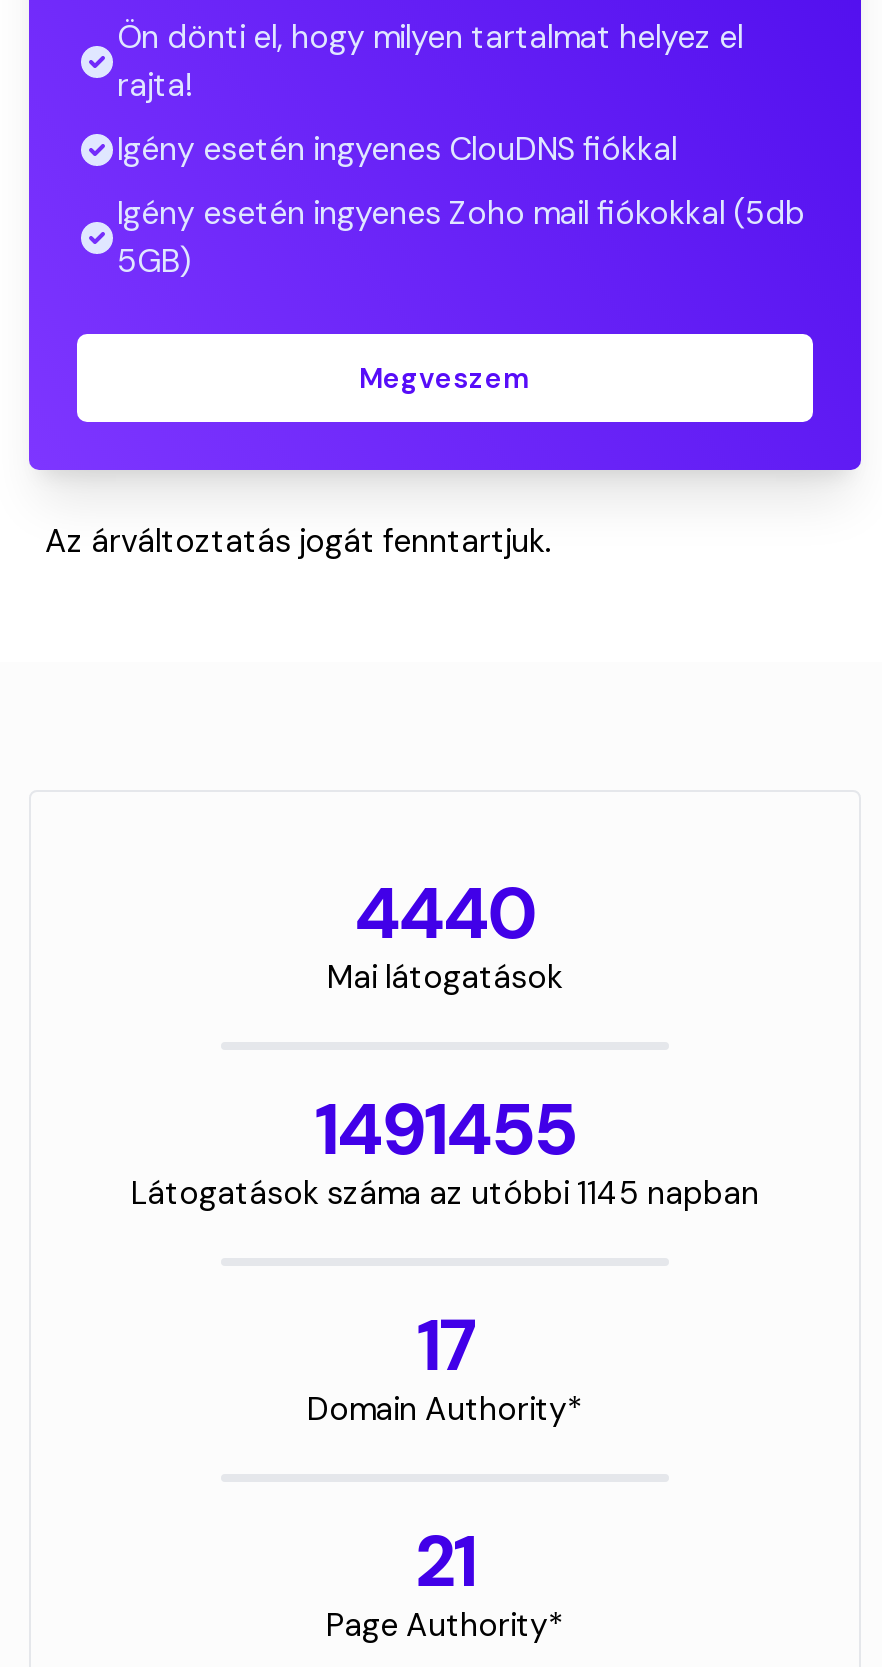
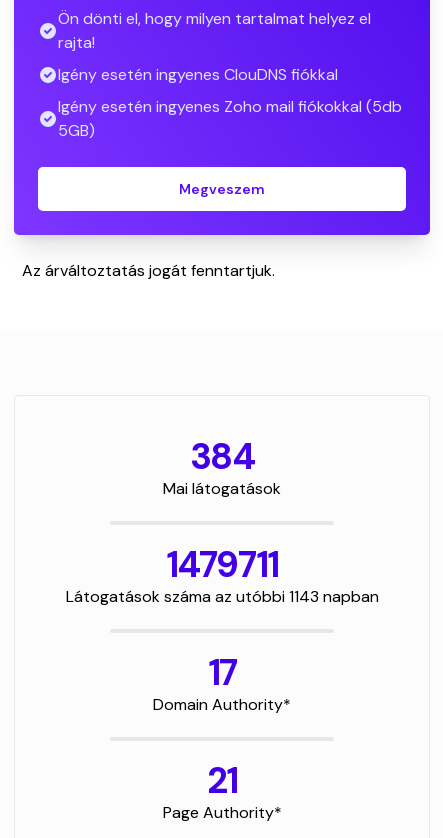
[354,866,536,960] 4440 -> [190,433,254,480] 384
[315,1082,575,1176] 1491455 -> [166,541,278,588] 1479711
[131,1172,759,1214] Látogatások száma az utóbbi 1145 napban -> [65,586,378,607] Látogatások száma az utóbbi 1143 napban

